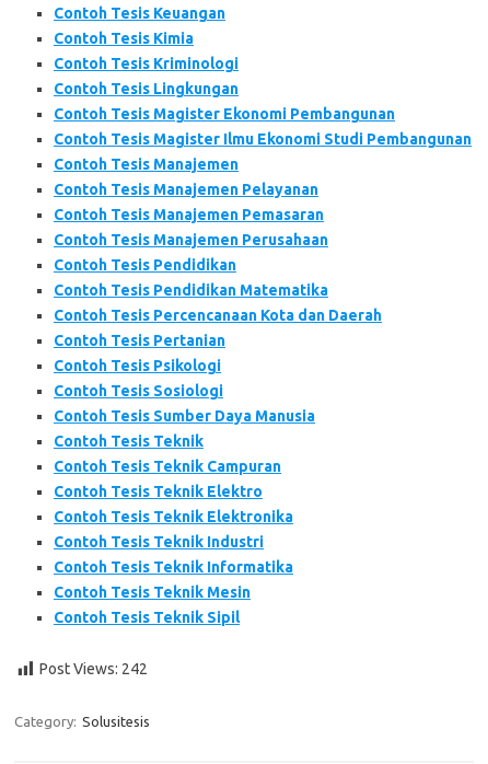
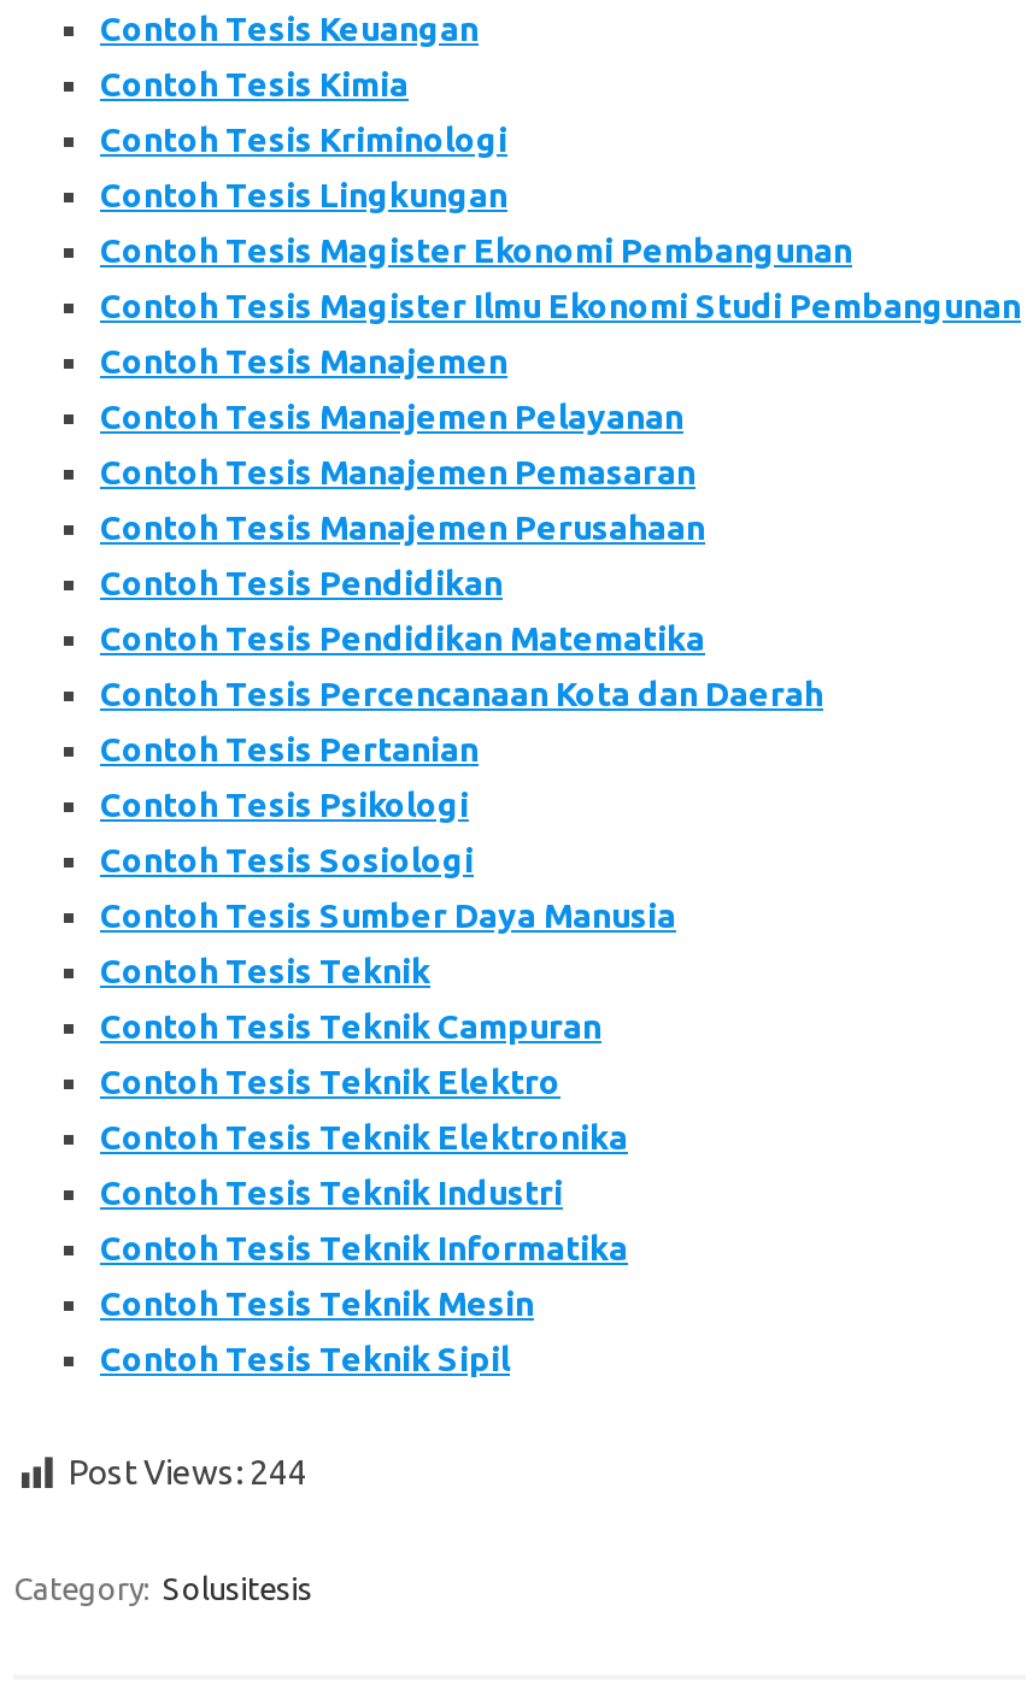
[39,660,148,678] Post Views: 242 -> [69,1454,307,1492] Post Views: 244

